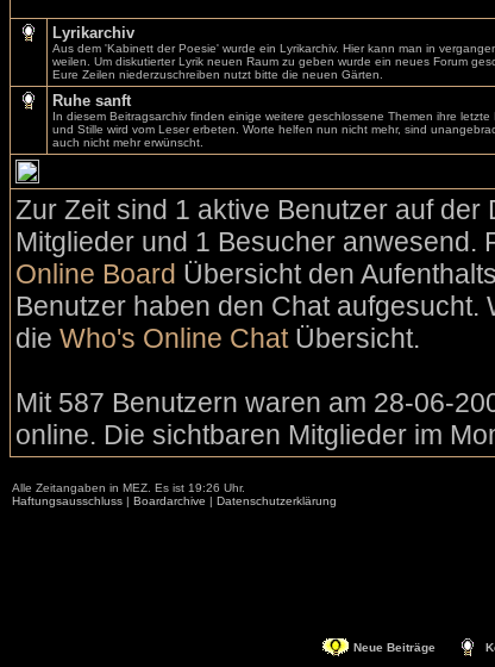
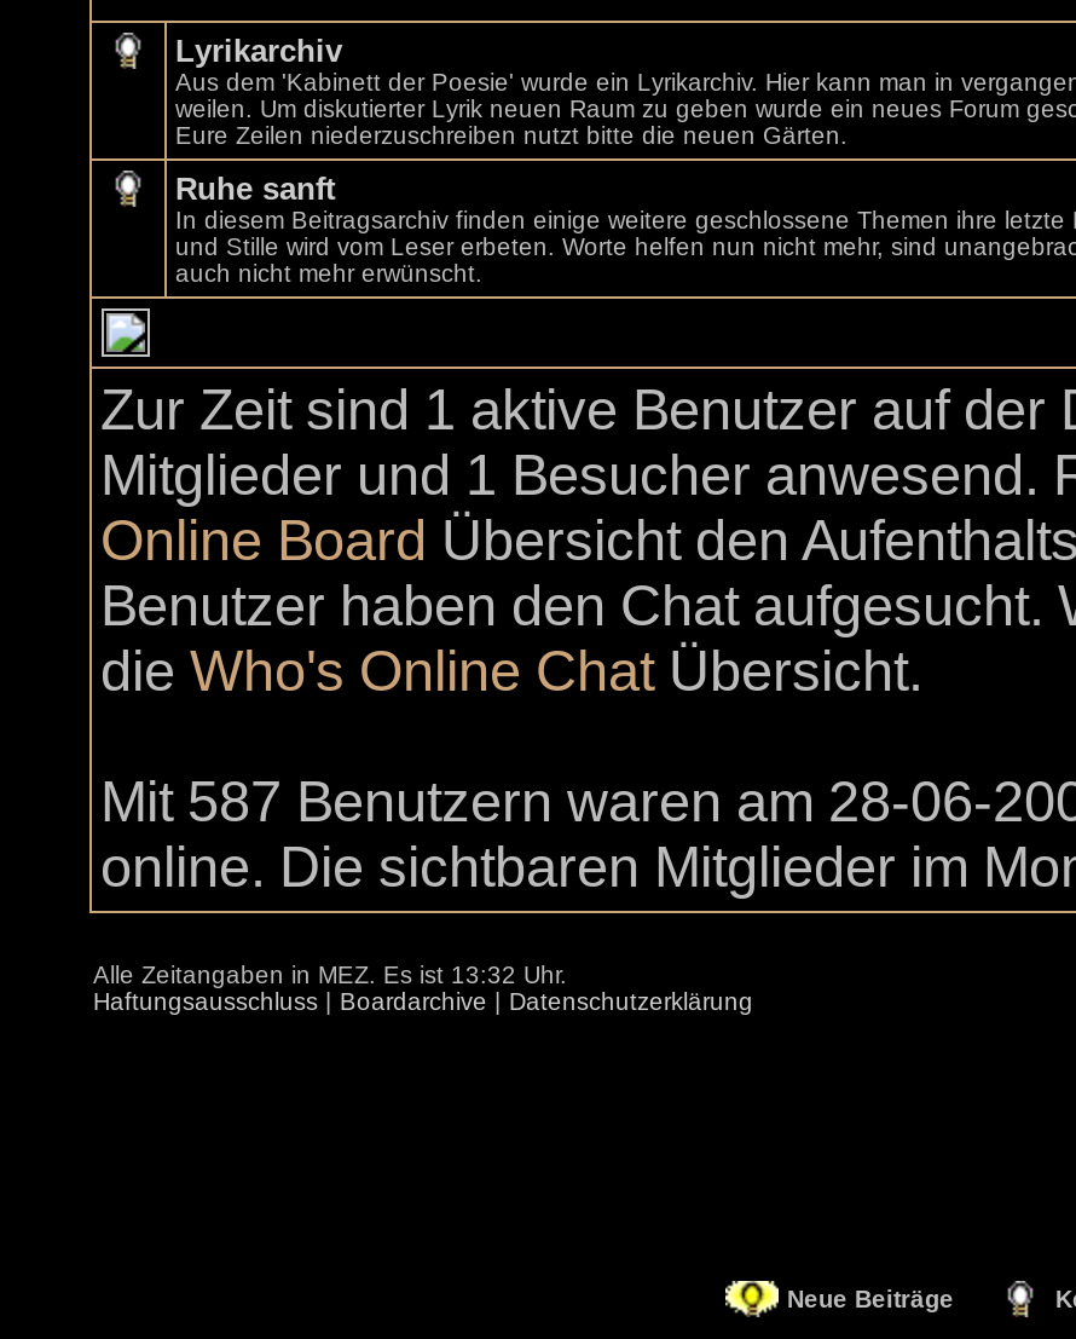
[11,481,245,494] Alle Zeitangaben in MEZ. Es ist 19:26 Uhr. -> [93,962,567,988] Alle Zeitangaben in MEZ. Es ist 13:32 Uhr.

